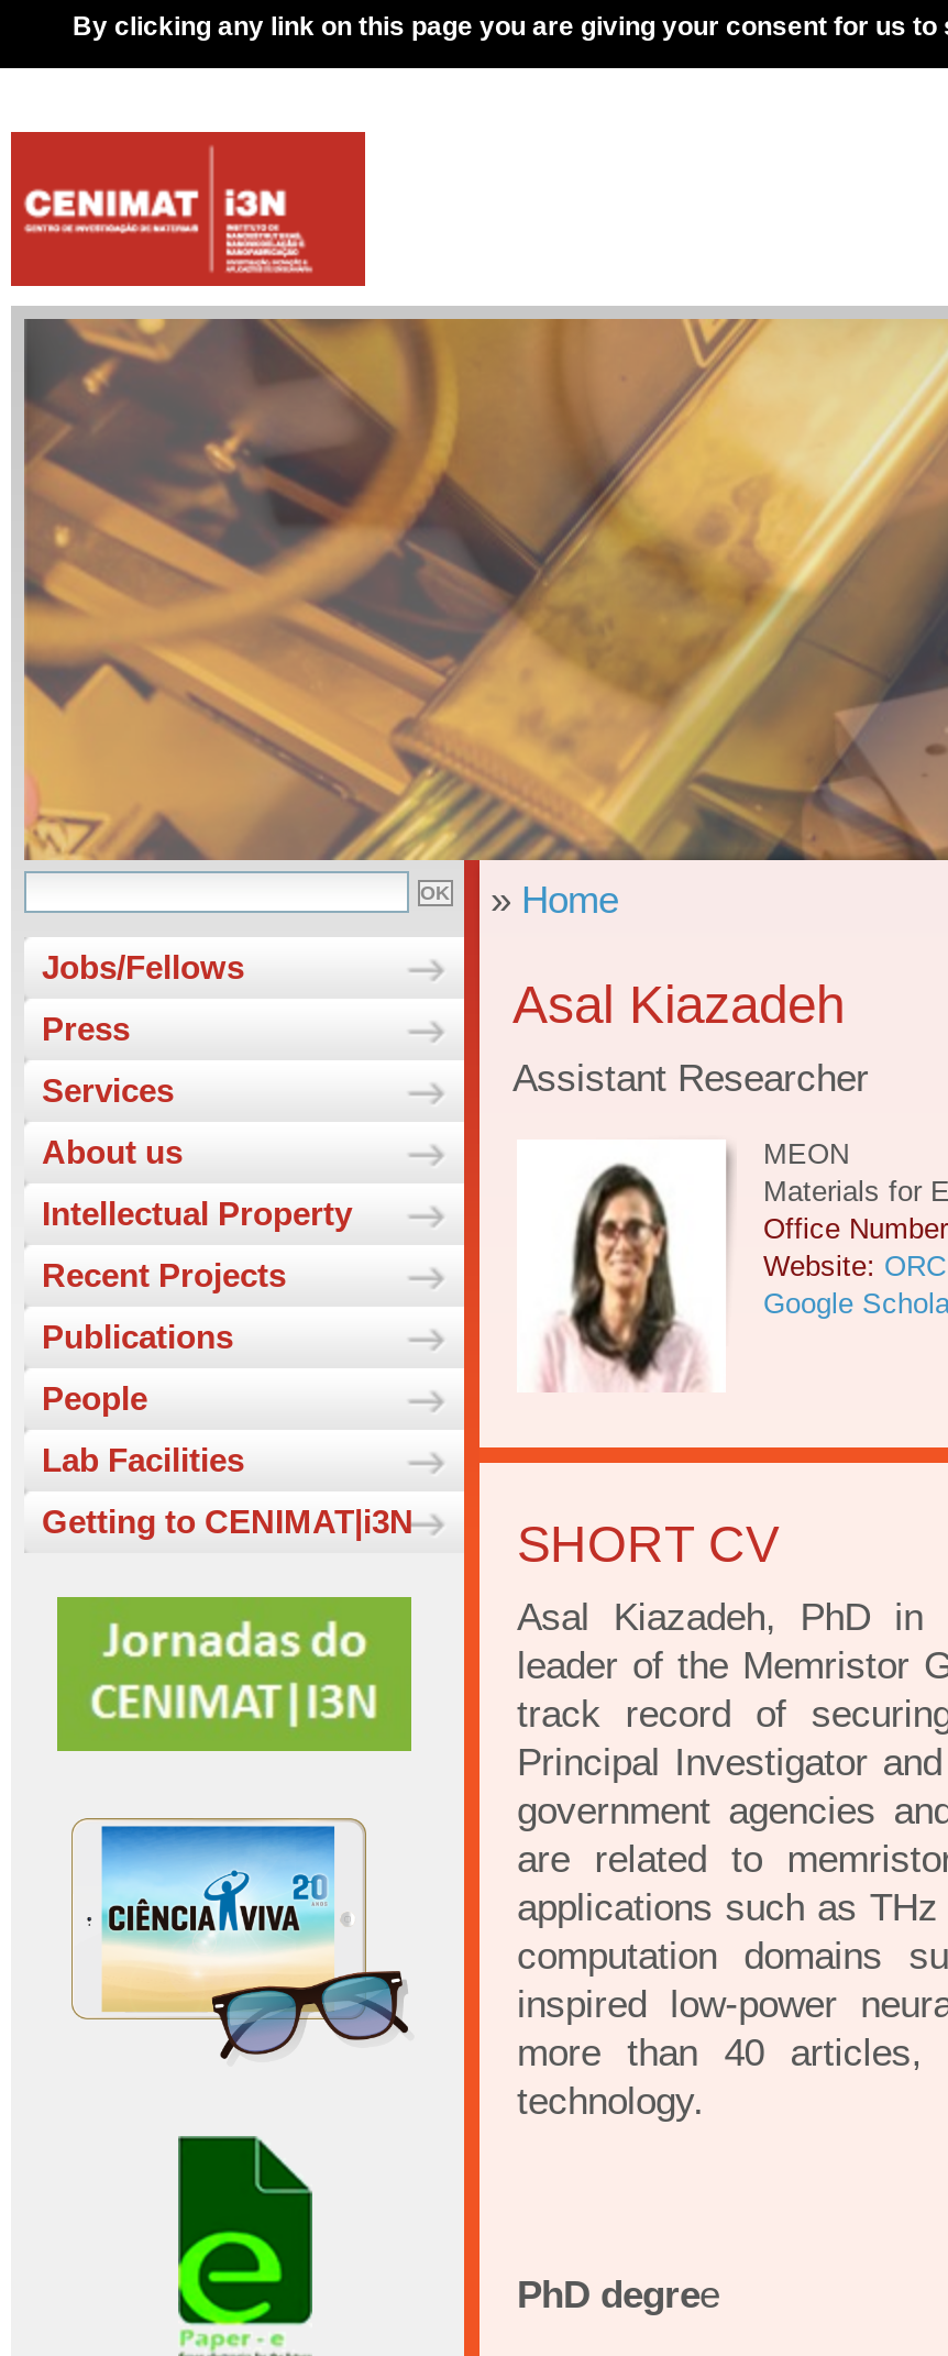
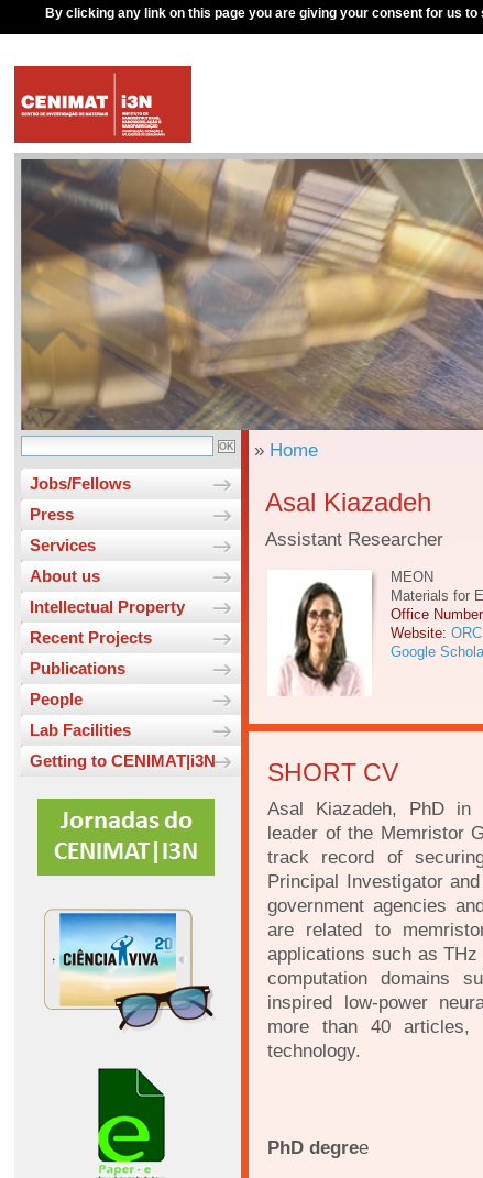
[24,319,941,860] [image] -> [21,158,480,430] [image]

